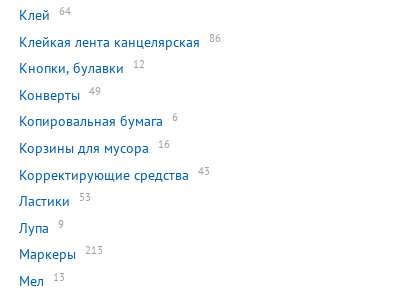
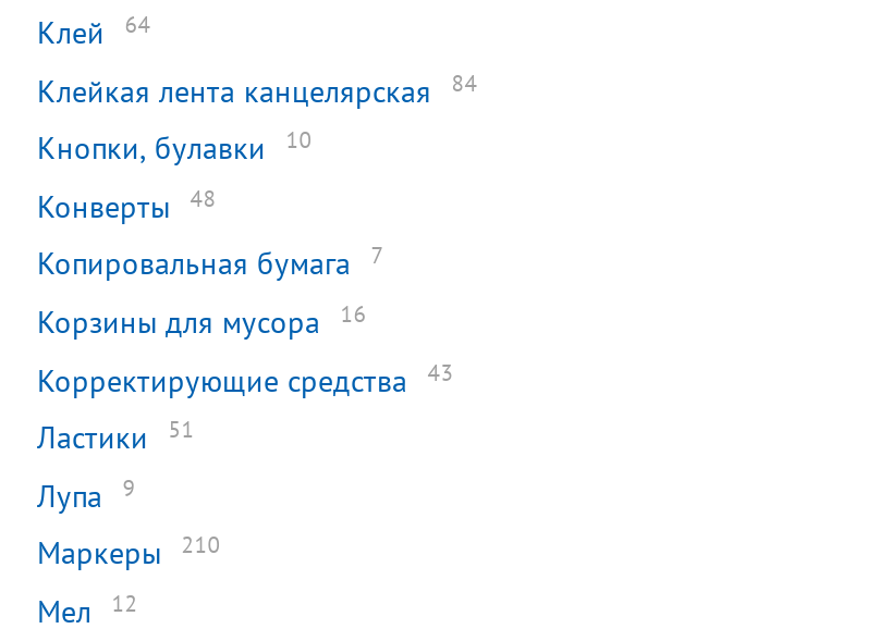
[19,31,221,51] Клейкая лента канцелярская 86 -> [37,67,477,110] Клейкая лента канцелярская 84
[19,57,145,77] Кнопки, булавки 12 -> [37,124,312,168] Кнопки, булавки 10
[19,84,101,104] Конверты 49 -> [37,182,216,226] Конверты 48
[19,110,178,130] Копировальная бумага 6 -> [37,240,384,284] Копировальная бумага 7
[19,190,91,210] Ластики 53 -> [37,414,194,458] Ластики 51
[19,243,103,263] Маркеры 213 -> [37,530,220,573] Маркеры 210
[19,270,65,290] Мел 13 -> [37,588,138,631] Мел 12

